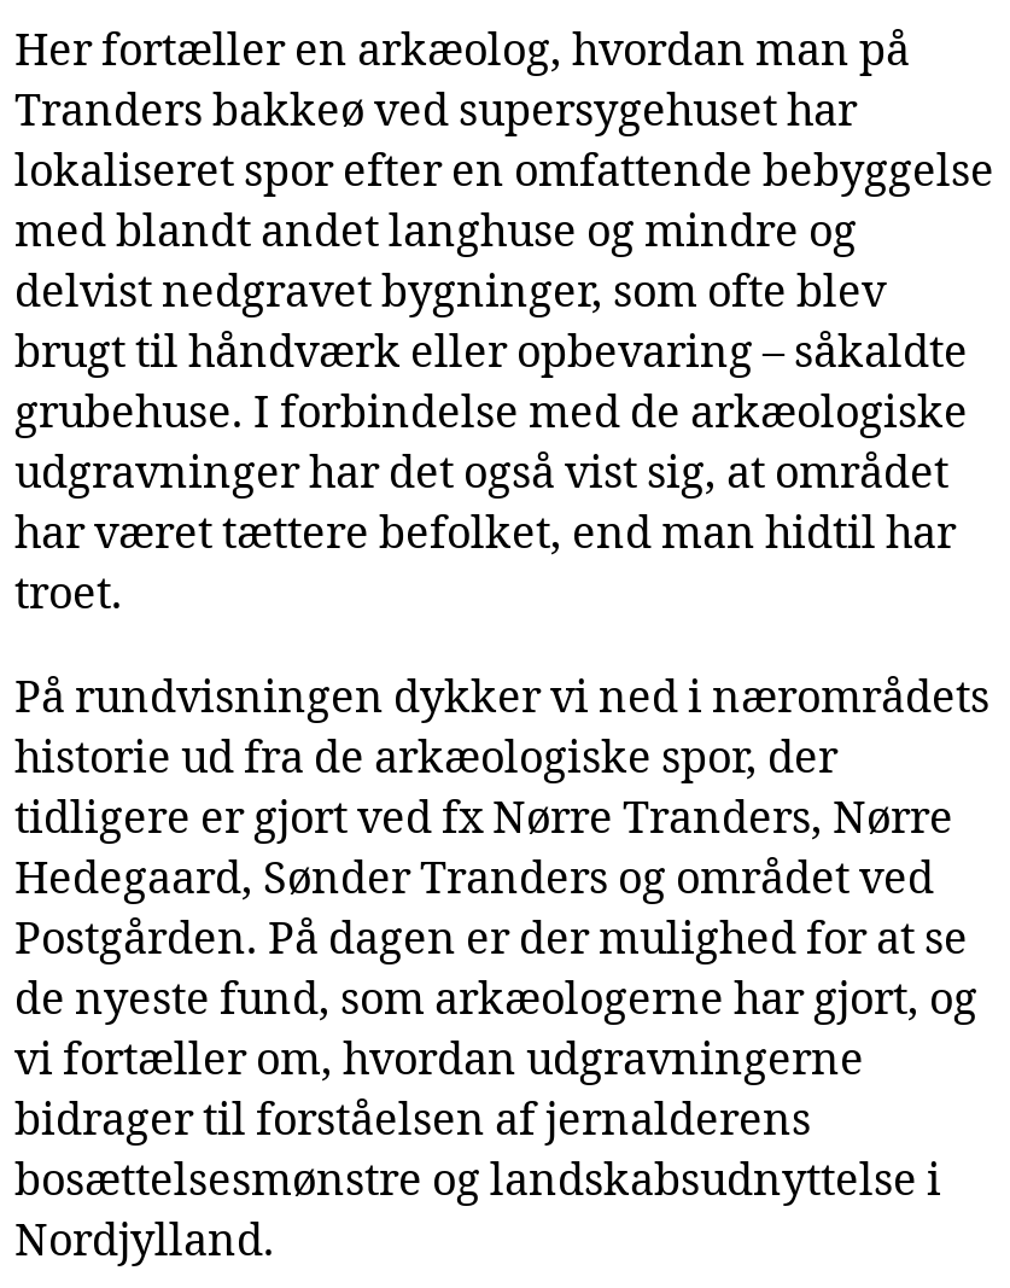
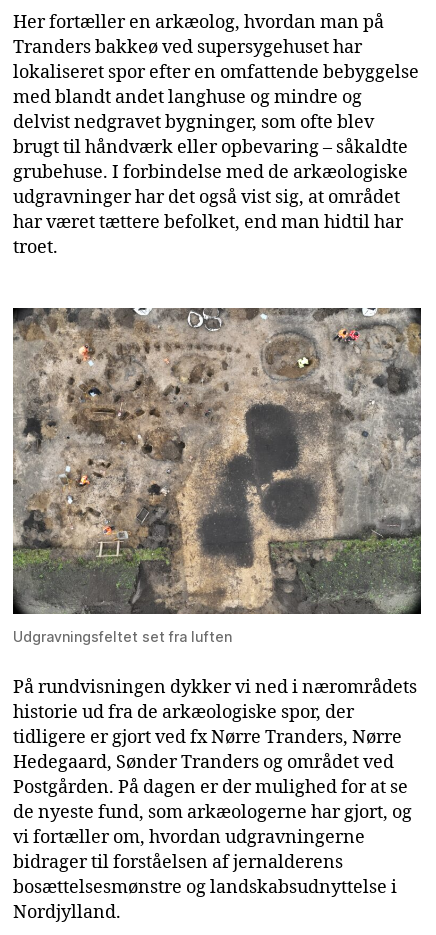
none -> [12,307,422,645] [image] | Udgravningsfeltet set fra luften

